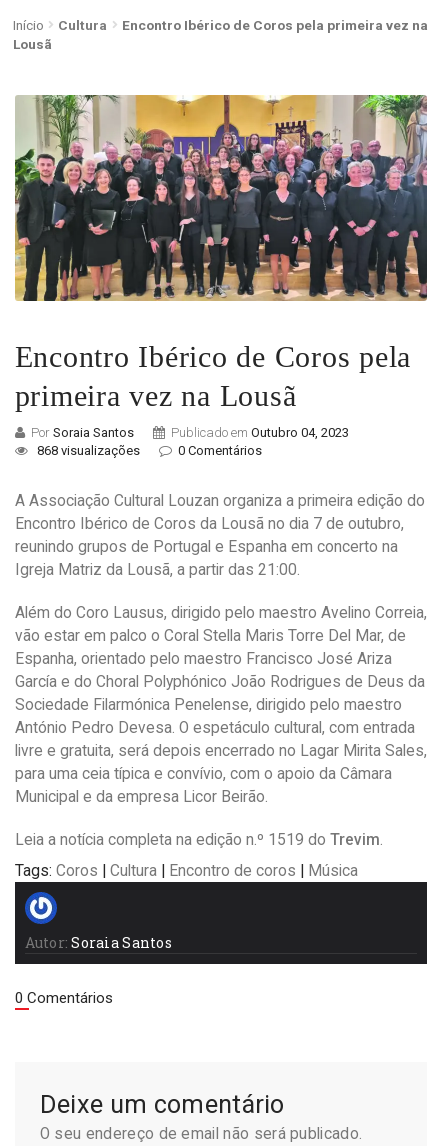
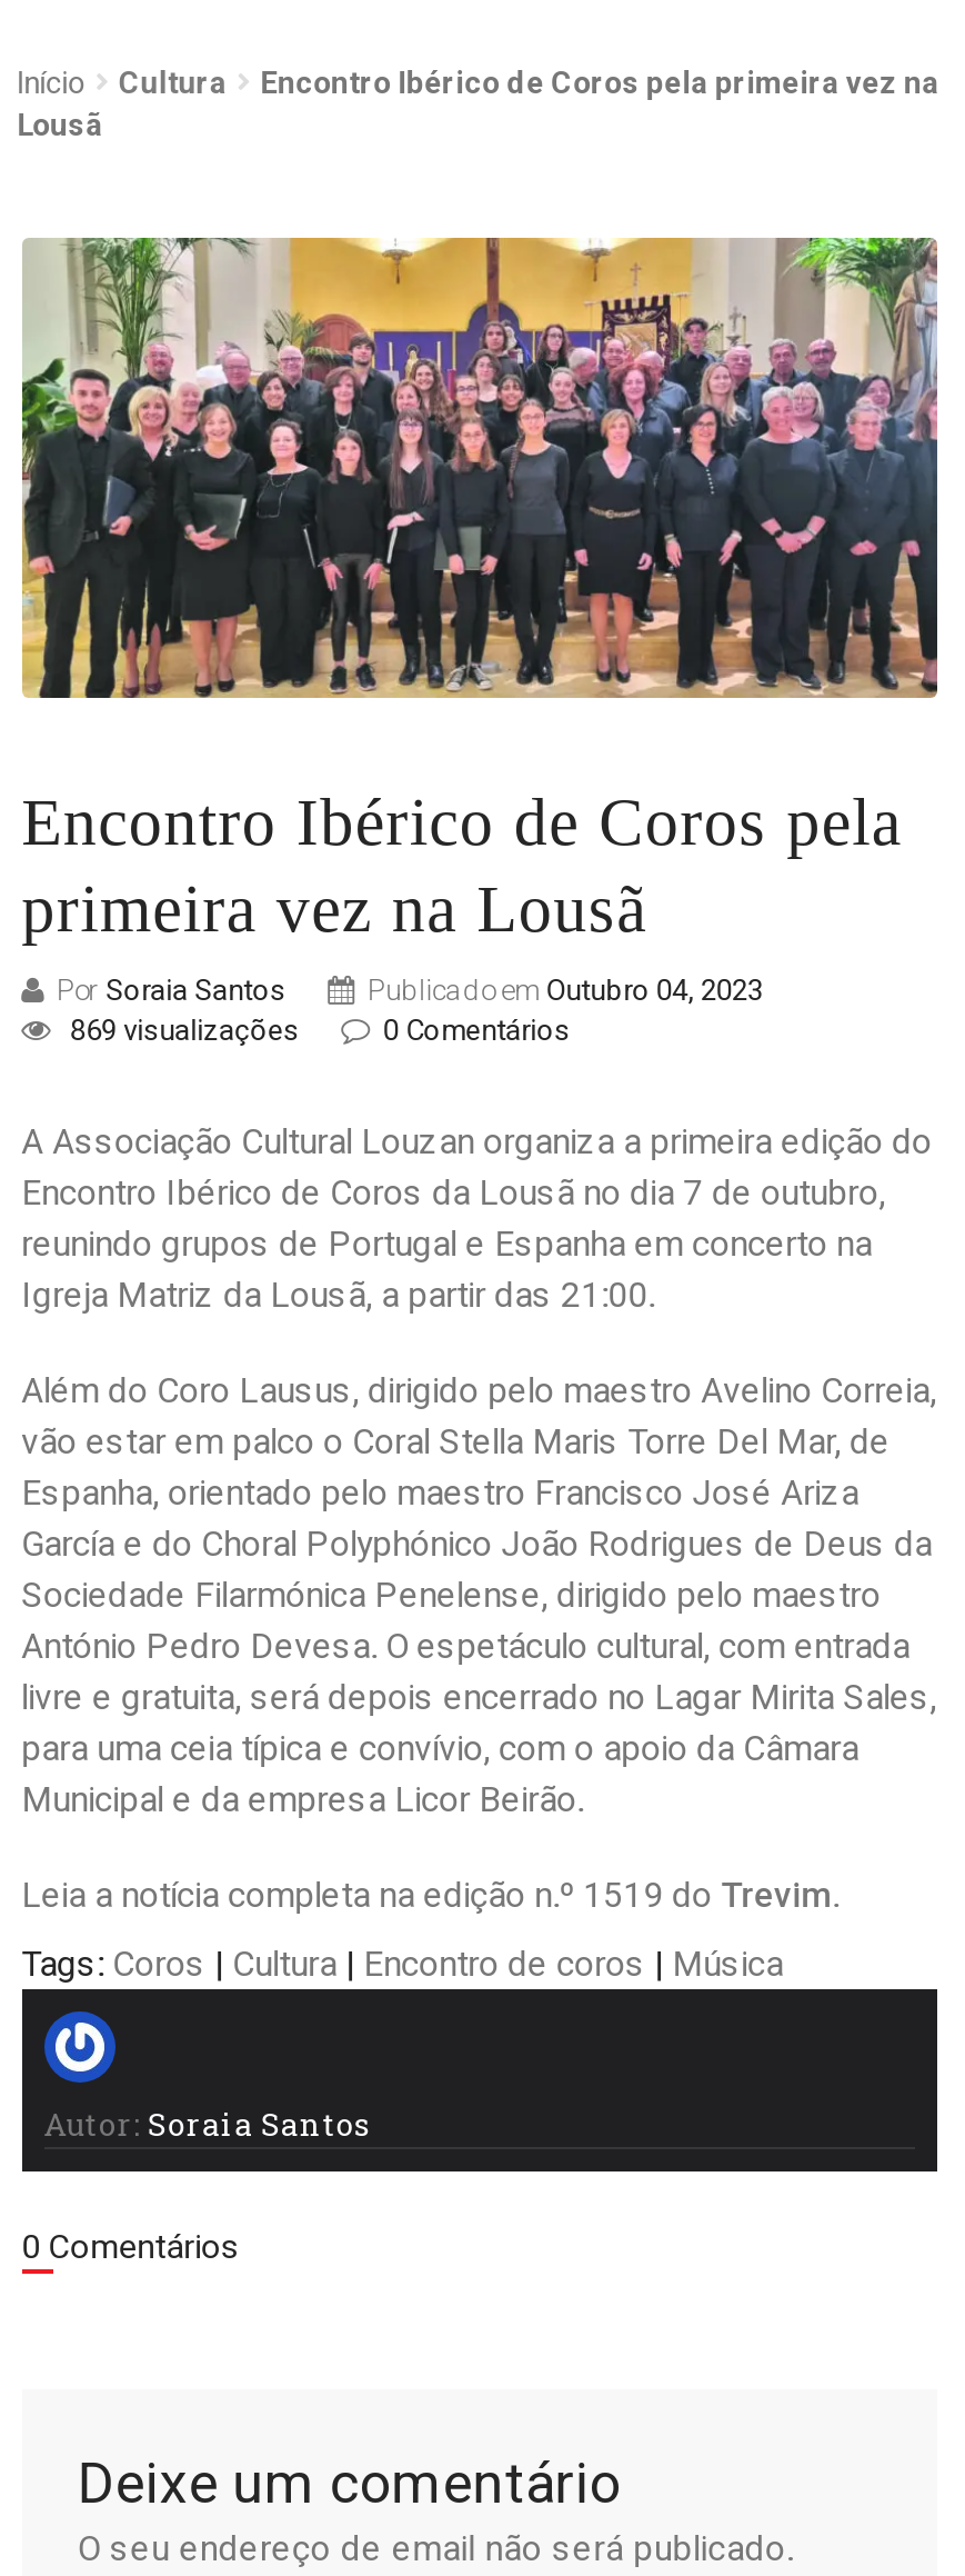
[37,443,140,458] 868 visualizações -> [70,1014,299,1047] 869 visualizações

